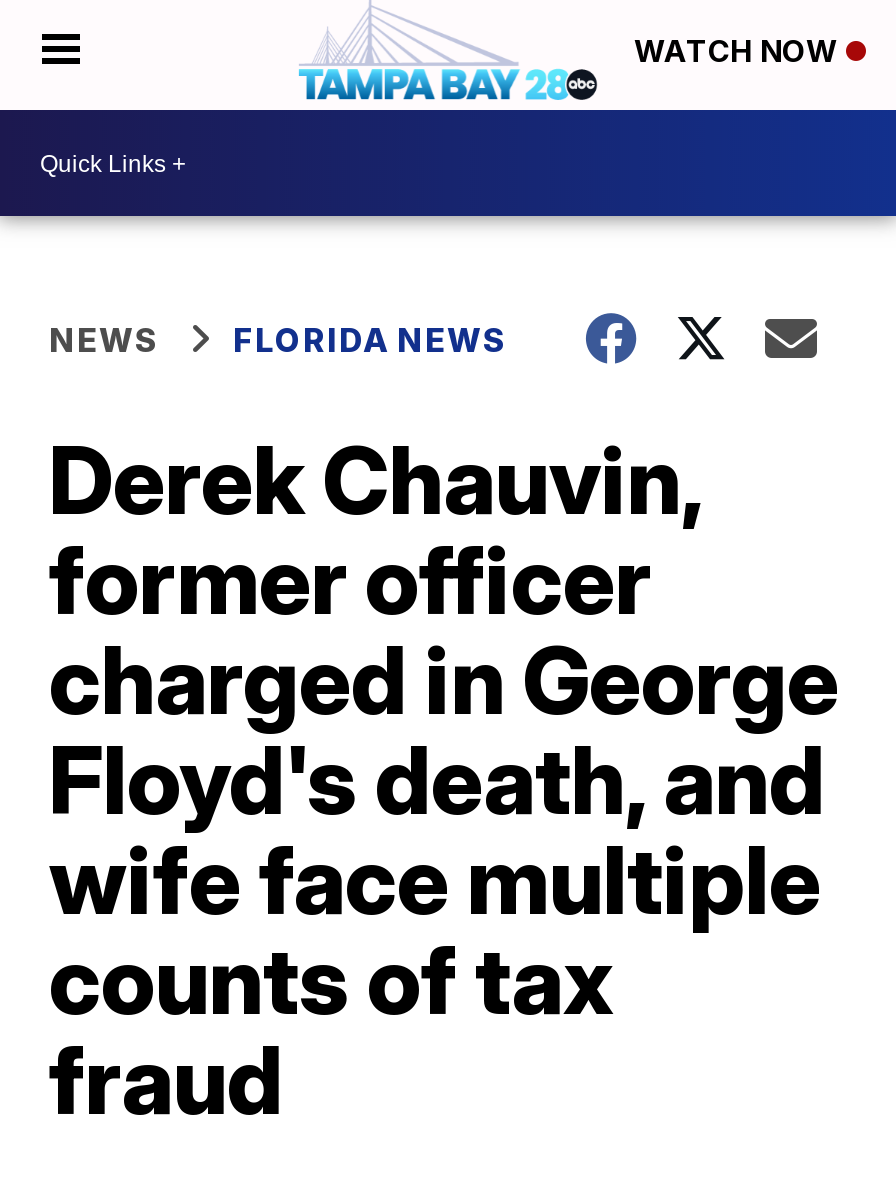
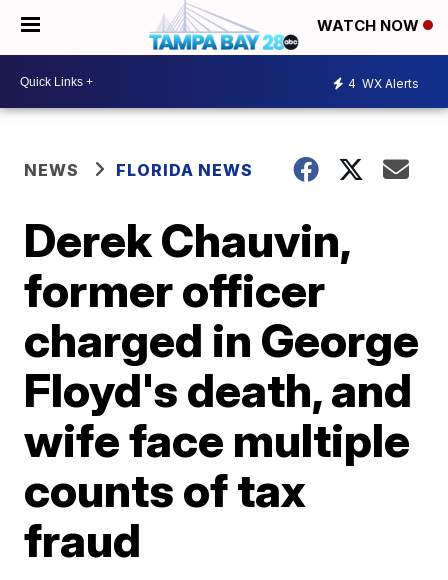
none -> [348,75,419,90] 4 WX Alerts

